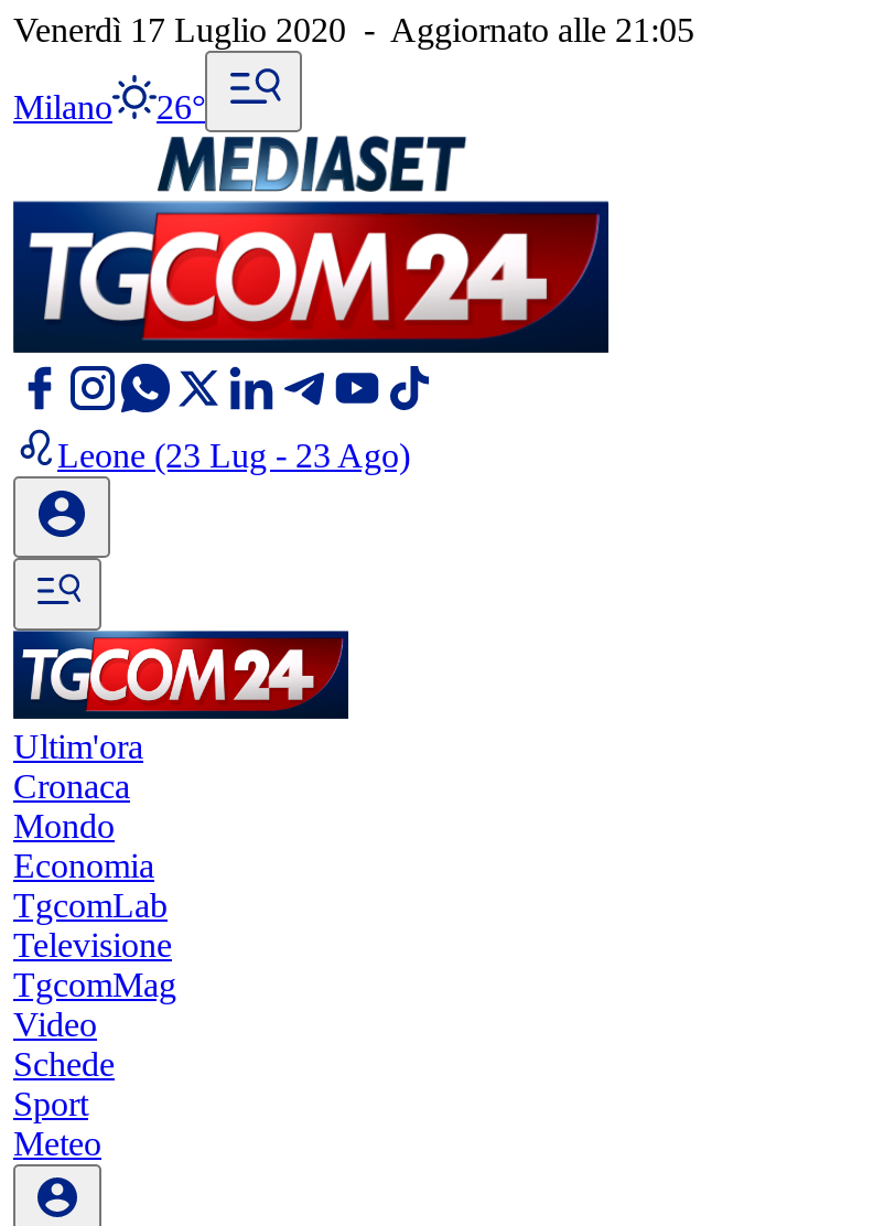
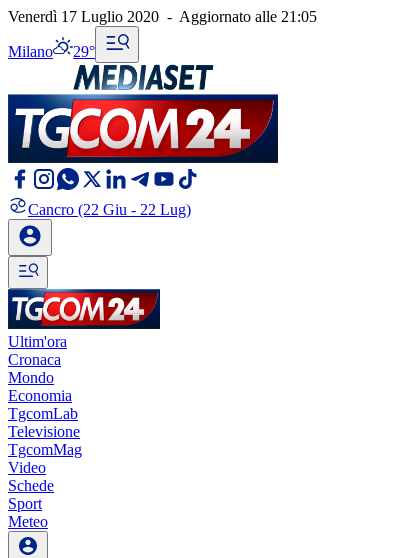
[13,88,205,126] Milano 26° -> [8,43,95,60] Milano 29°
[57,437,410,474] Leone (23 Lug - 23 Ago) -> [28,201,191,218] Cancro (22 Giu - 22 Lug)

